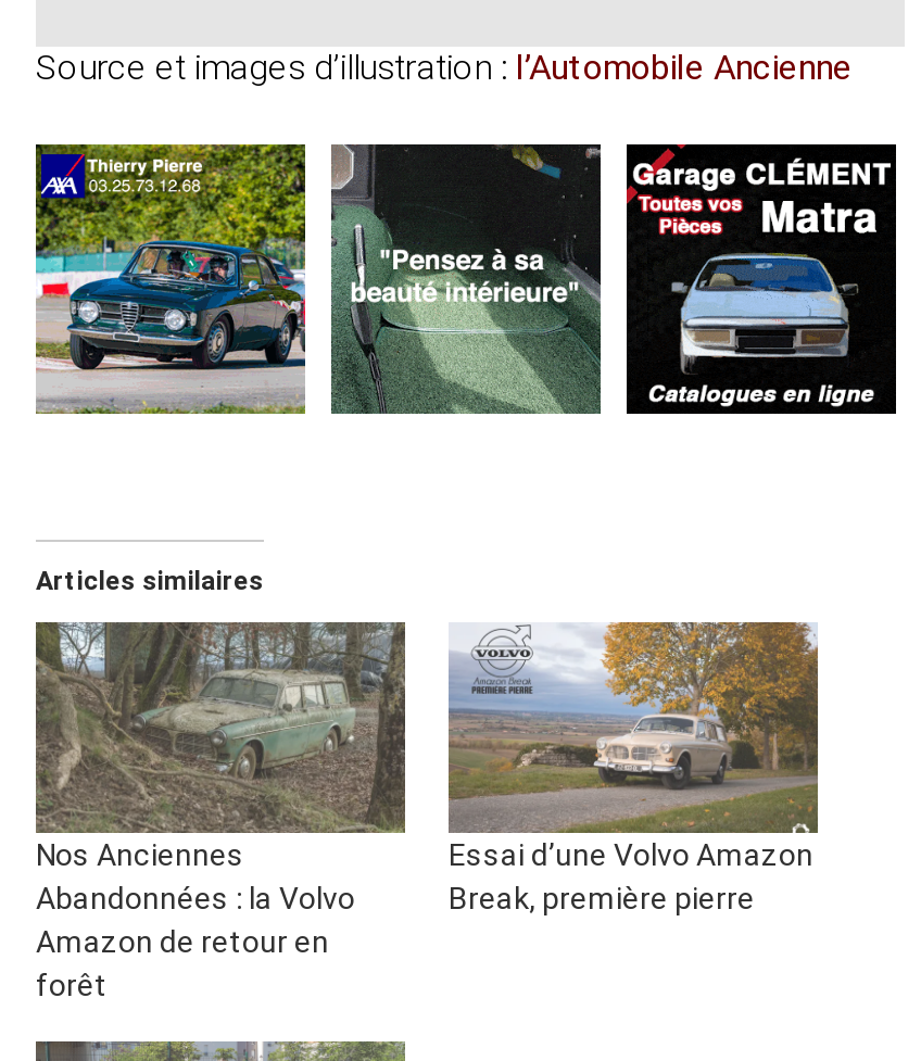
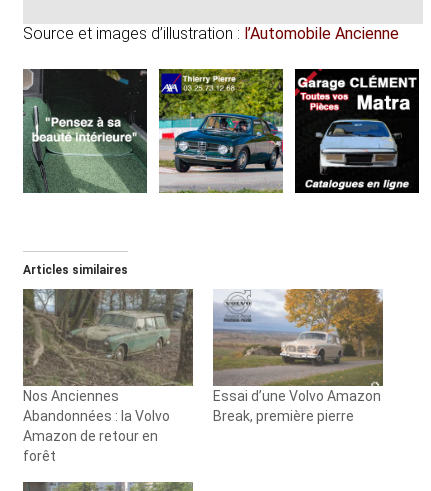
[34,142,307,414] [image] -> [22,68,148,193] [image]
[329,142,603,414] [image] -> [158,68,284,193] [image]

